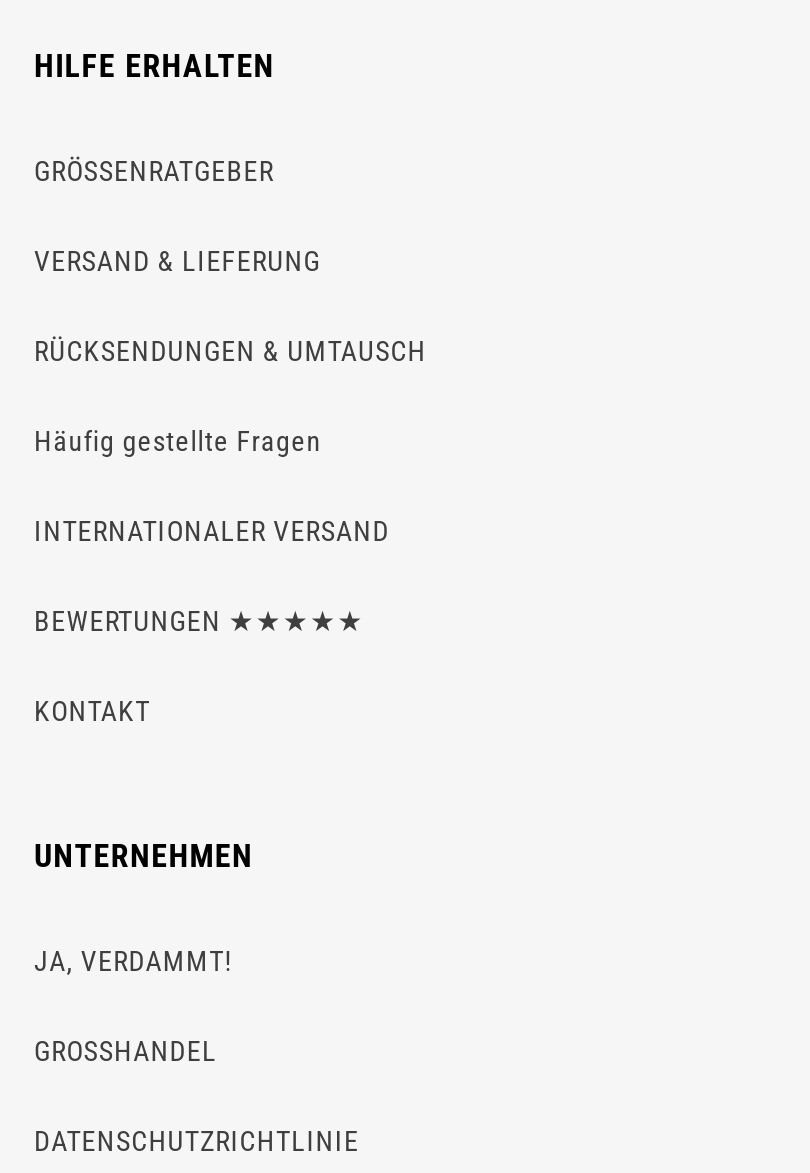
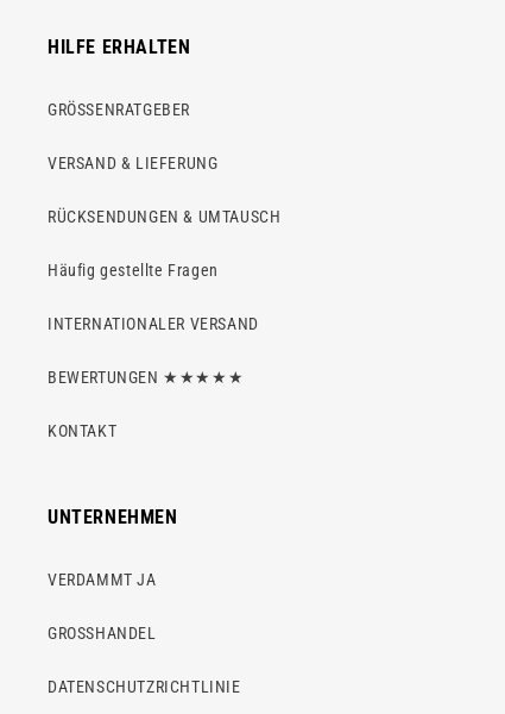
[34,945,232,977] JA, VERDAMMT! -> [48,570,156,589] VERDAMMT JA

